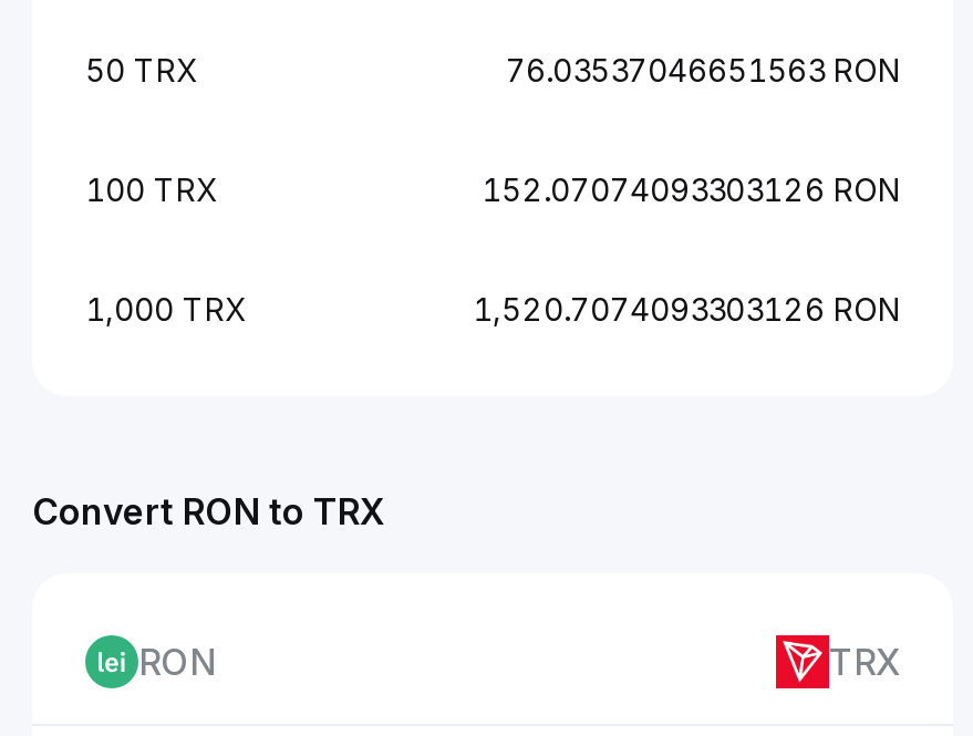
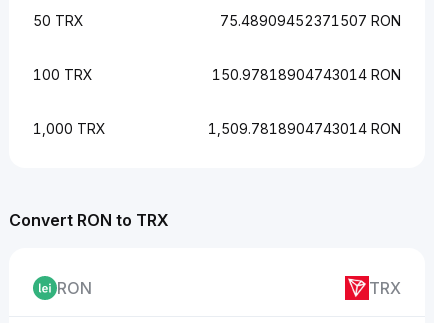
[506,51,900,89] 76.03537046651563 RON -> [220,12,401,29] 75.48909452371507 RON
[482,170,900,208] 152.07074093303126 RON -> [212,66,401,83] 150.97818904743014 RON
[473,290,900,328] 1,520.7074093303126 RON -> [208,120,401,137] 1,509.7818904743014 RON

